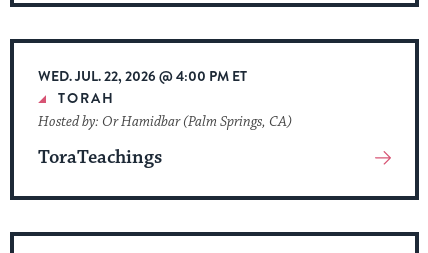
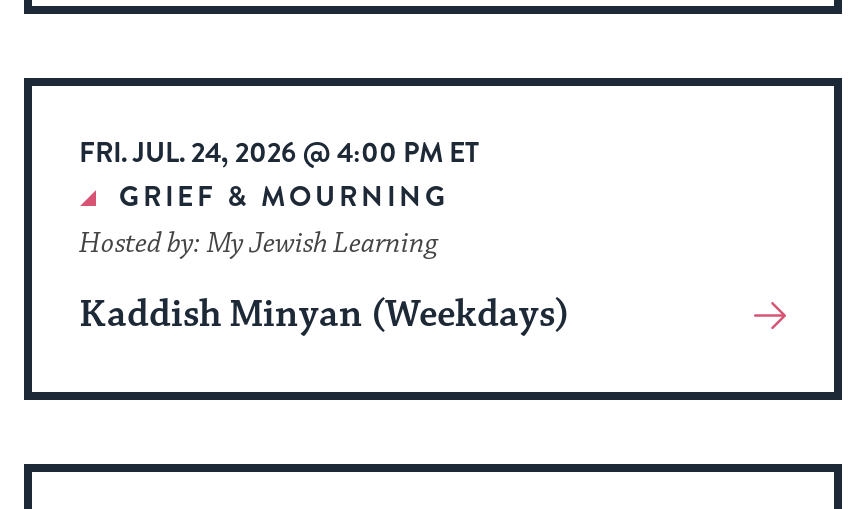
[37,65,246,107] WED. JUL. 22, 2026 @ 4:00 PM ET | TORAH -> [79,131,479,215] FRI. JUL. 24, 2026 @ 4:00 PM ET | GRIEF & MOURNING
[37,112,291,130] Hosted by: Or Hamidbar (Palm Springs, CA) -> [79,225,437,261] Hosted by: My Jewish Learning
[37,144,161,168] ToraTeachings -> [79,289,569,337] Kaddish Minyan (Weekdays)

